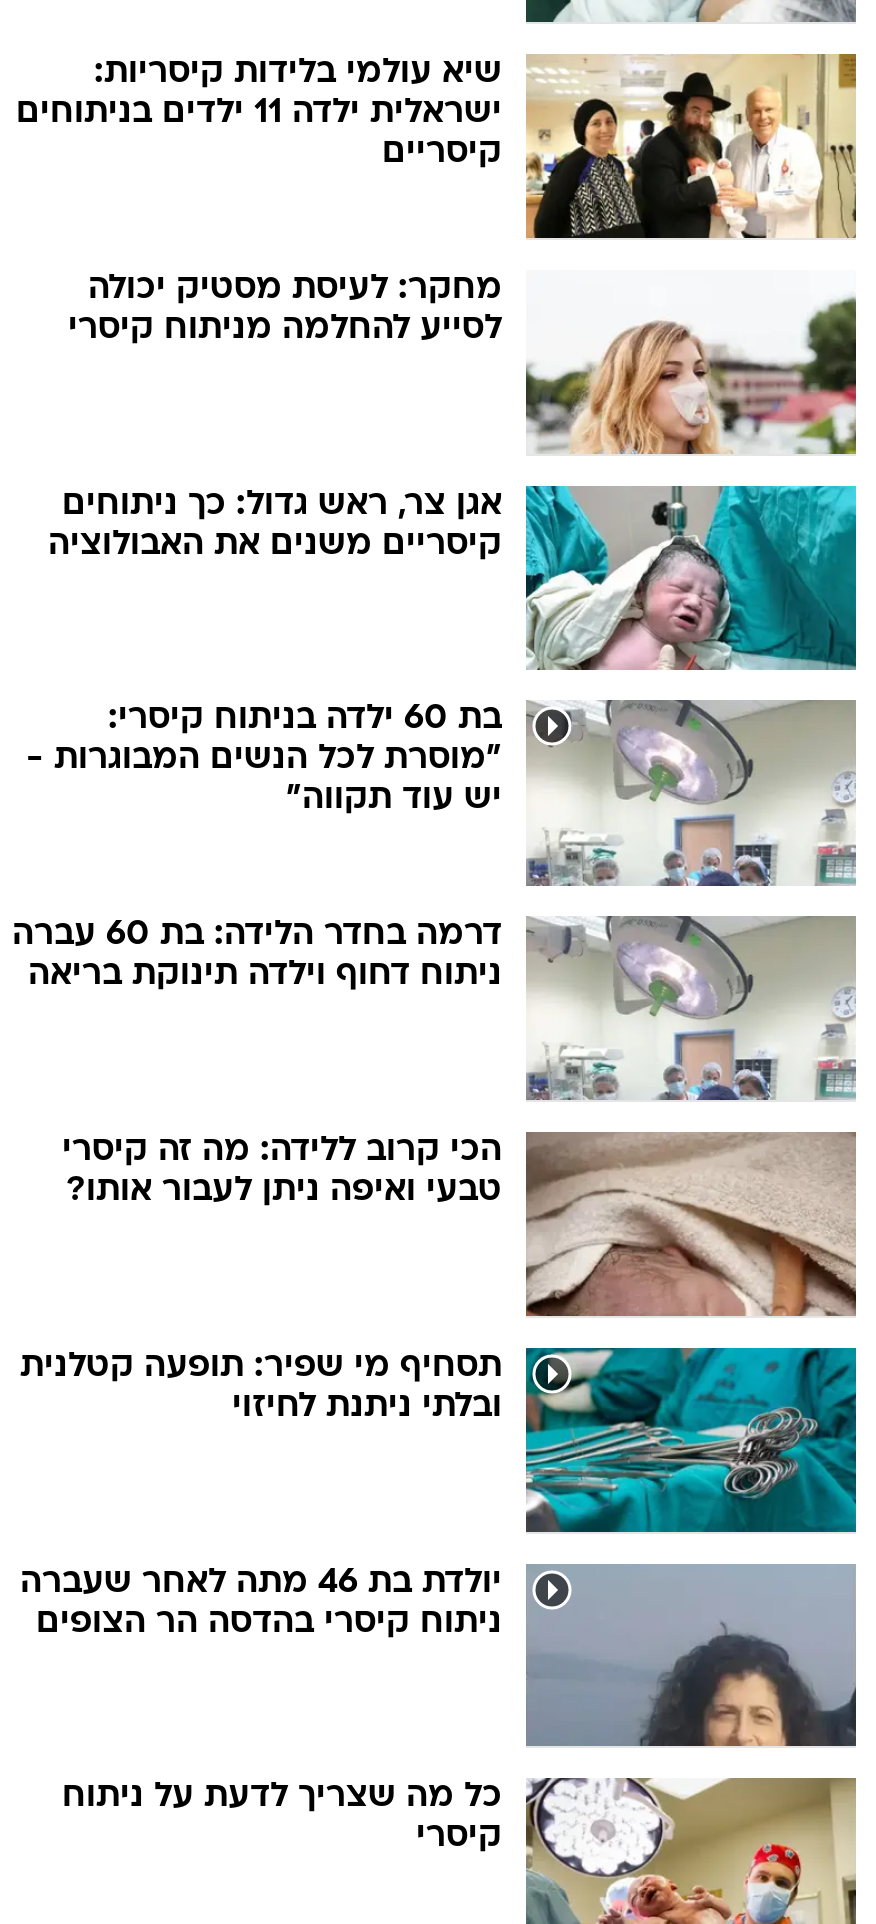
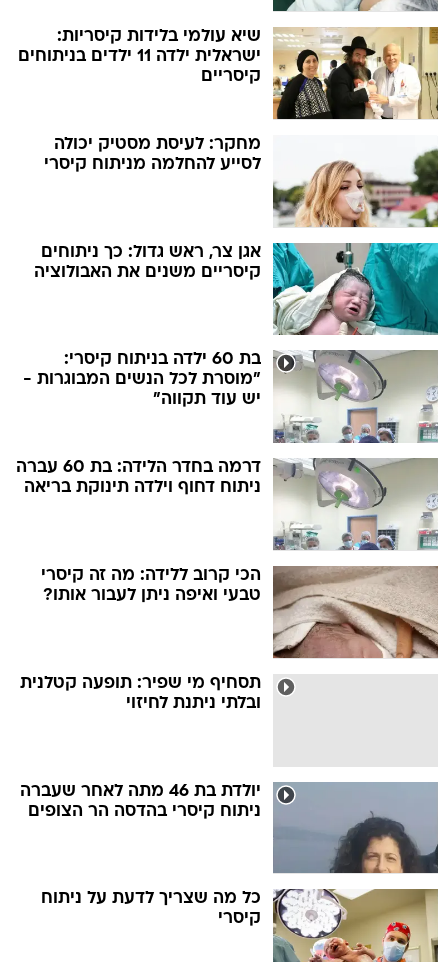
[524,1346,858,1534] [image] -> none

